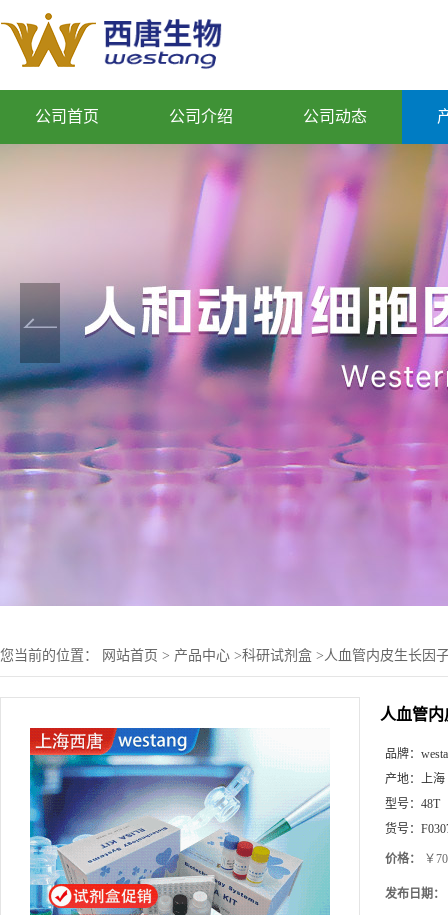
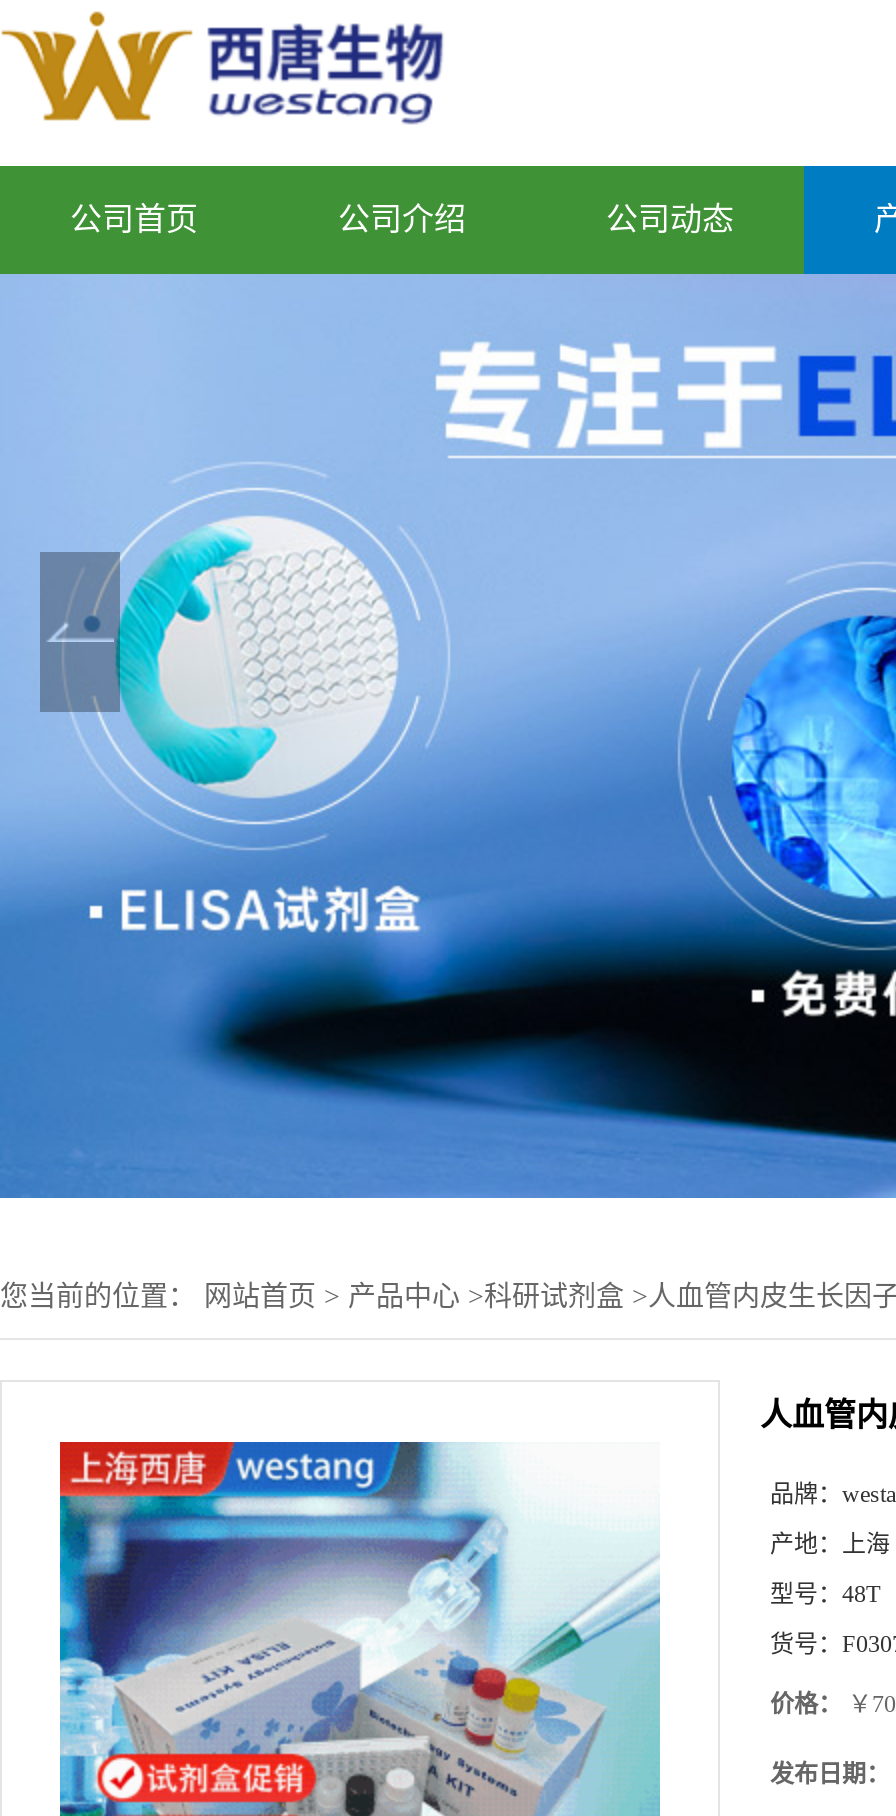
[3,143,445,606] [image] -> [6,272,890,1200] [image]

